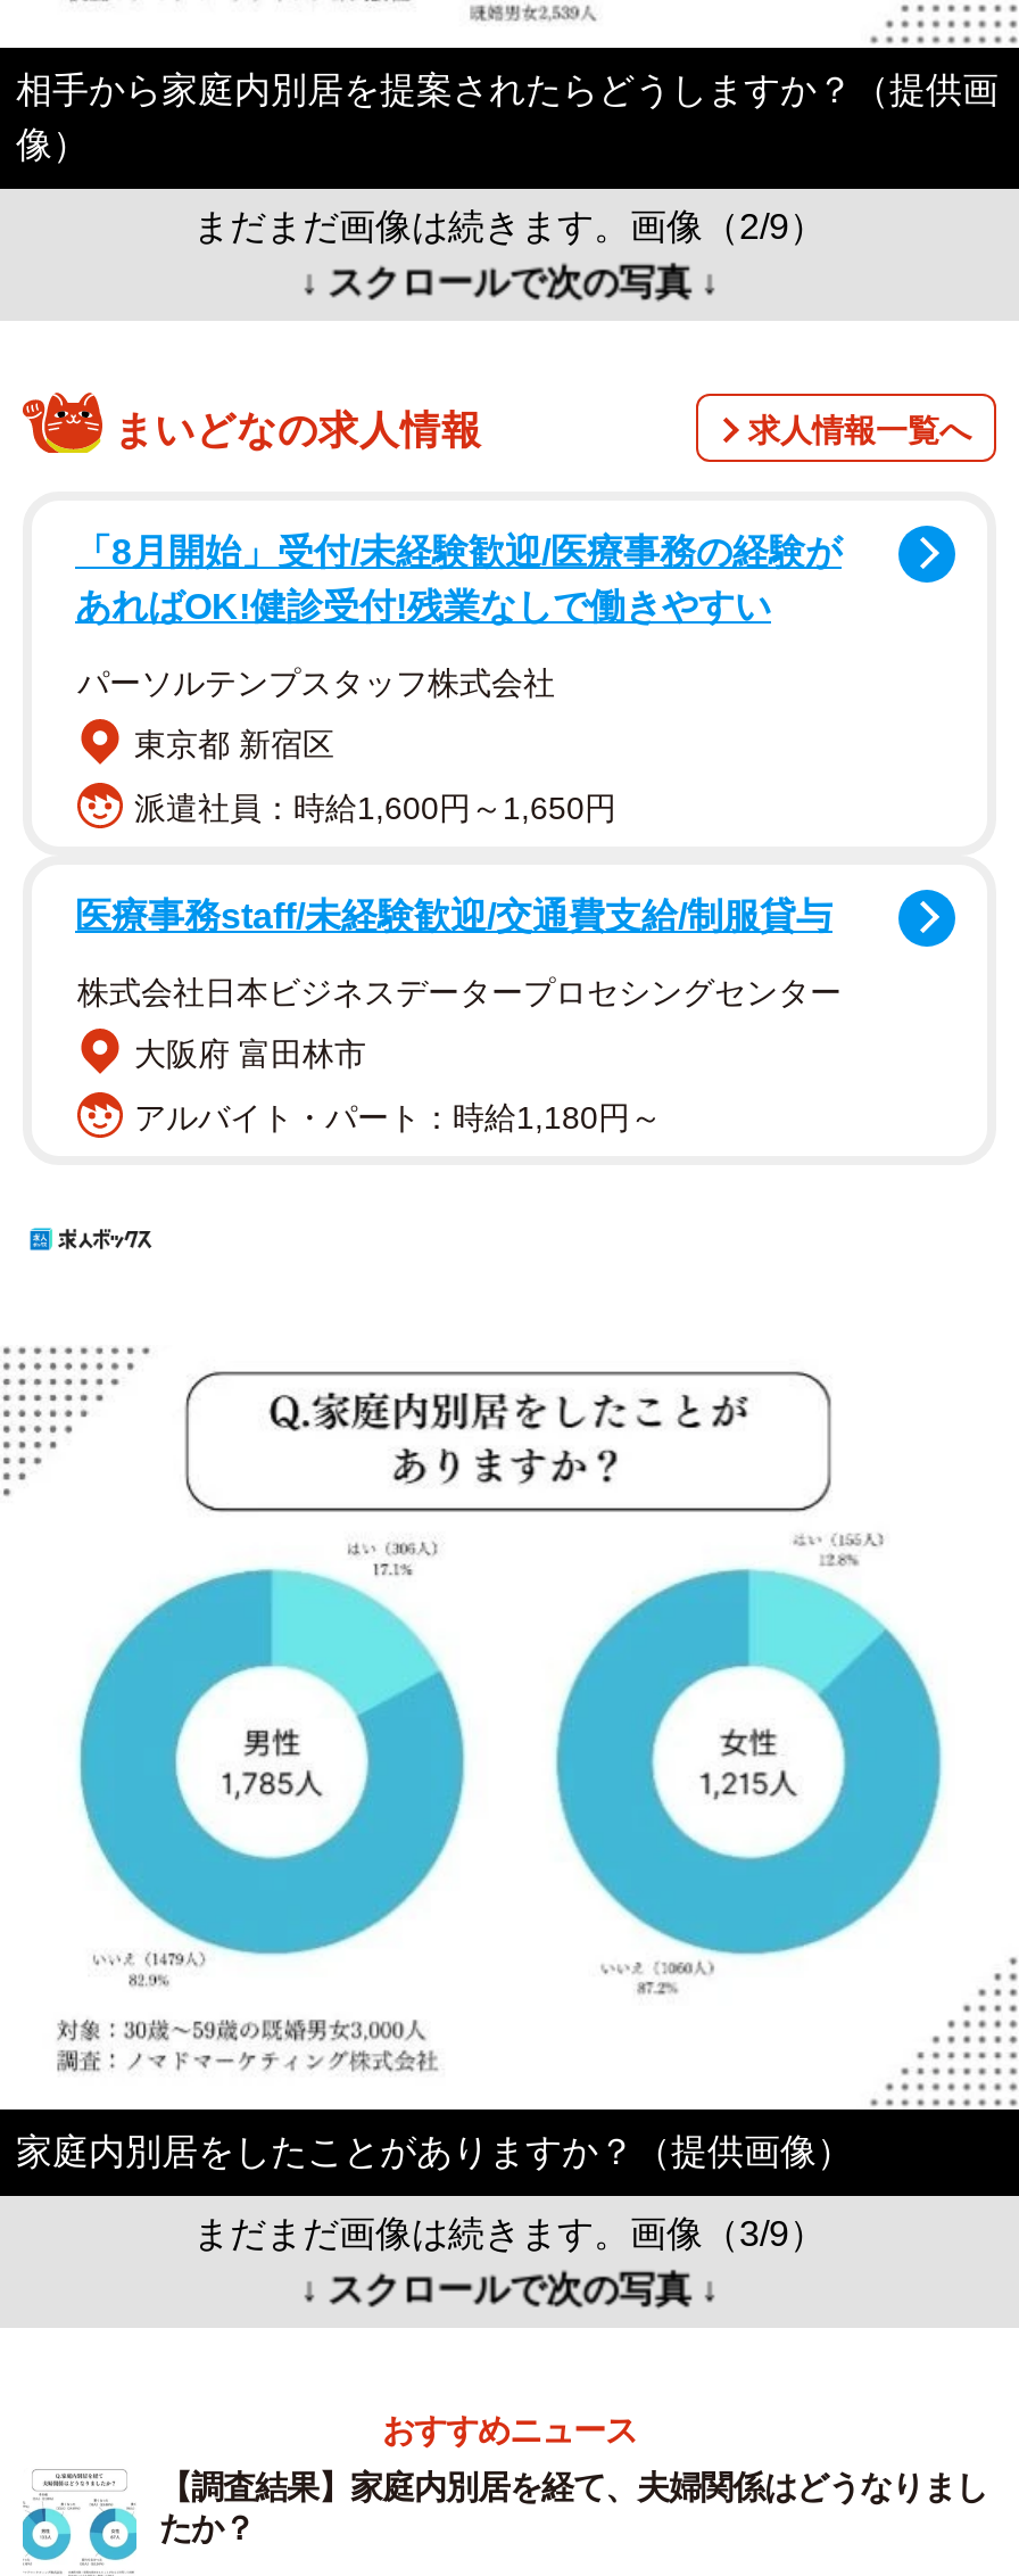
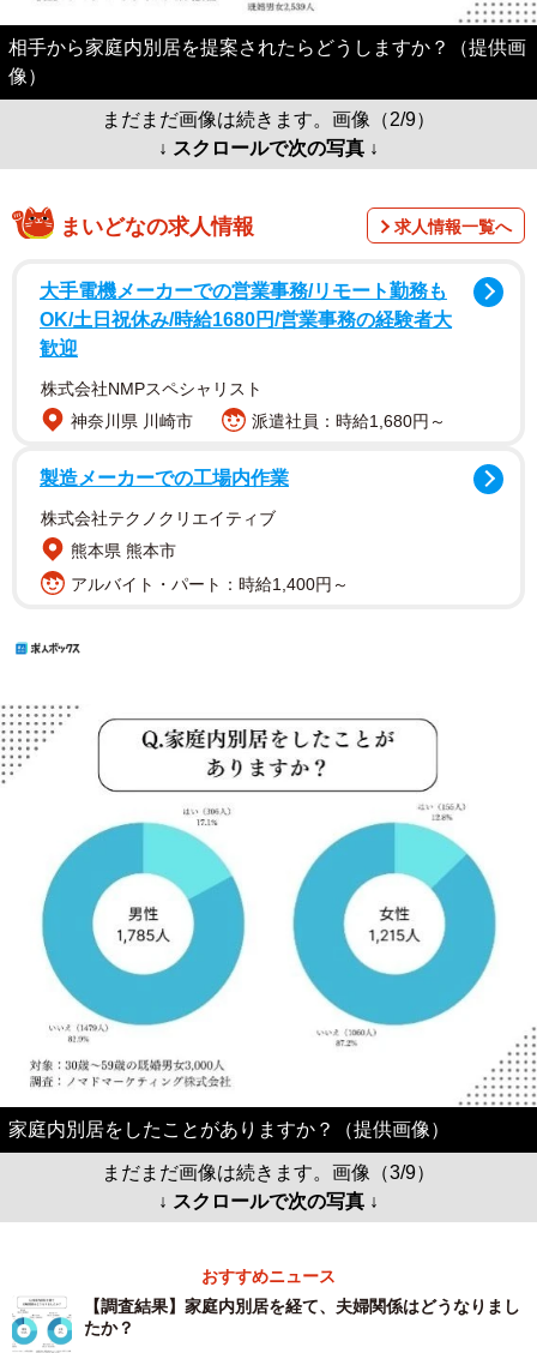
[75,532,842,1135] 「8月開始」受付/未経験歓迎/医療事務の経験が | あればOK!健診受付!残業なしで働きやすい | パーソルテンプスタッフ株式会社 | 東京都 新宿区 | 派遣社員：時給1,600円～1,650円 | 医療事務staff/未経験歓迎/交通費支給/制服貸与 | 株式会社日本ビジネスデータープロセシングセンター | 大阪府 富田林市 | アルバイト・パート：時給1,180円～ -> [40,280,452,593] 大手電機メーカーでの営業事務/リモート勤務も | OK/土日祝休み/時給1680円/営業事務の経験者大 | 歓迎 | 株式会社NMPスペシャリスト | 神奈川県 川崎市 | 派遣社員：時給1,680円～ | 製造メーカーでの工場内作業 | 株式会社テクノクリエイティブ | 熊本県 熊本市 | アルバイト・パート：時給1,400円～

